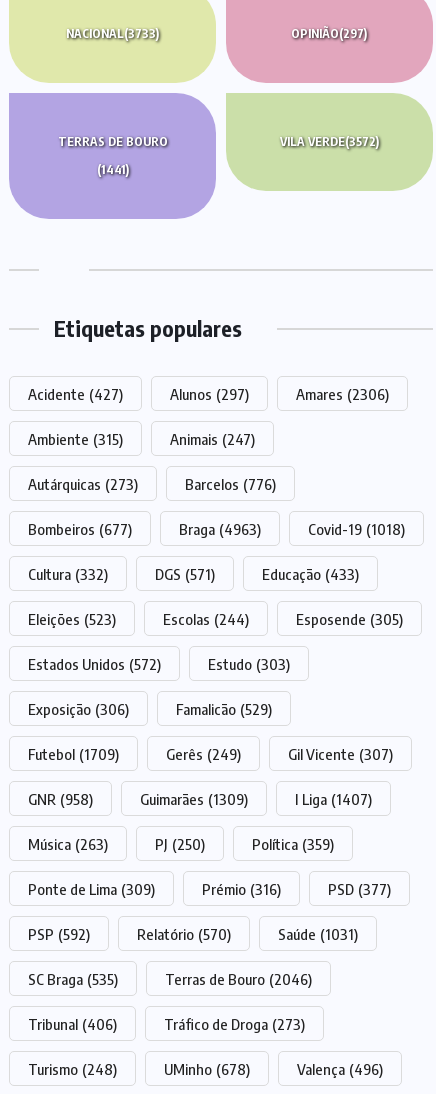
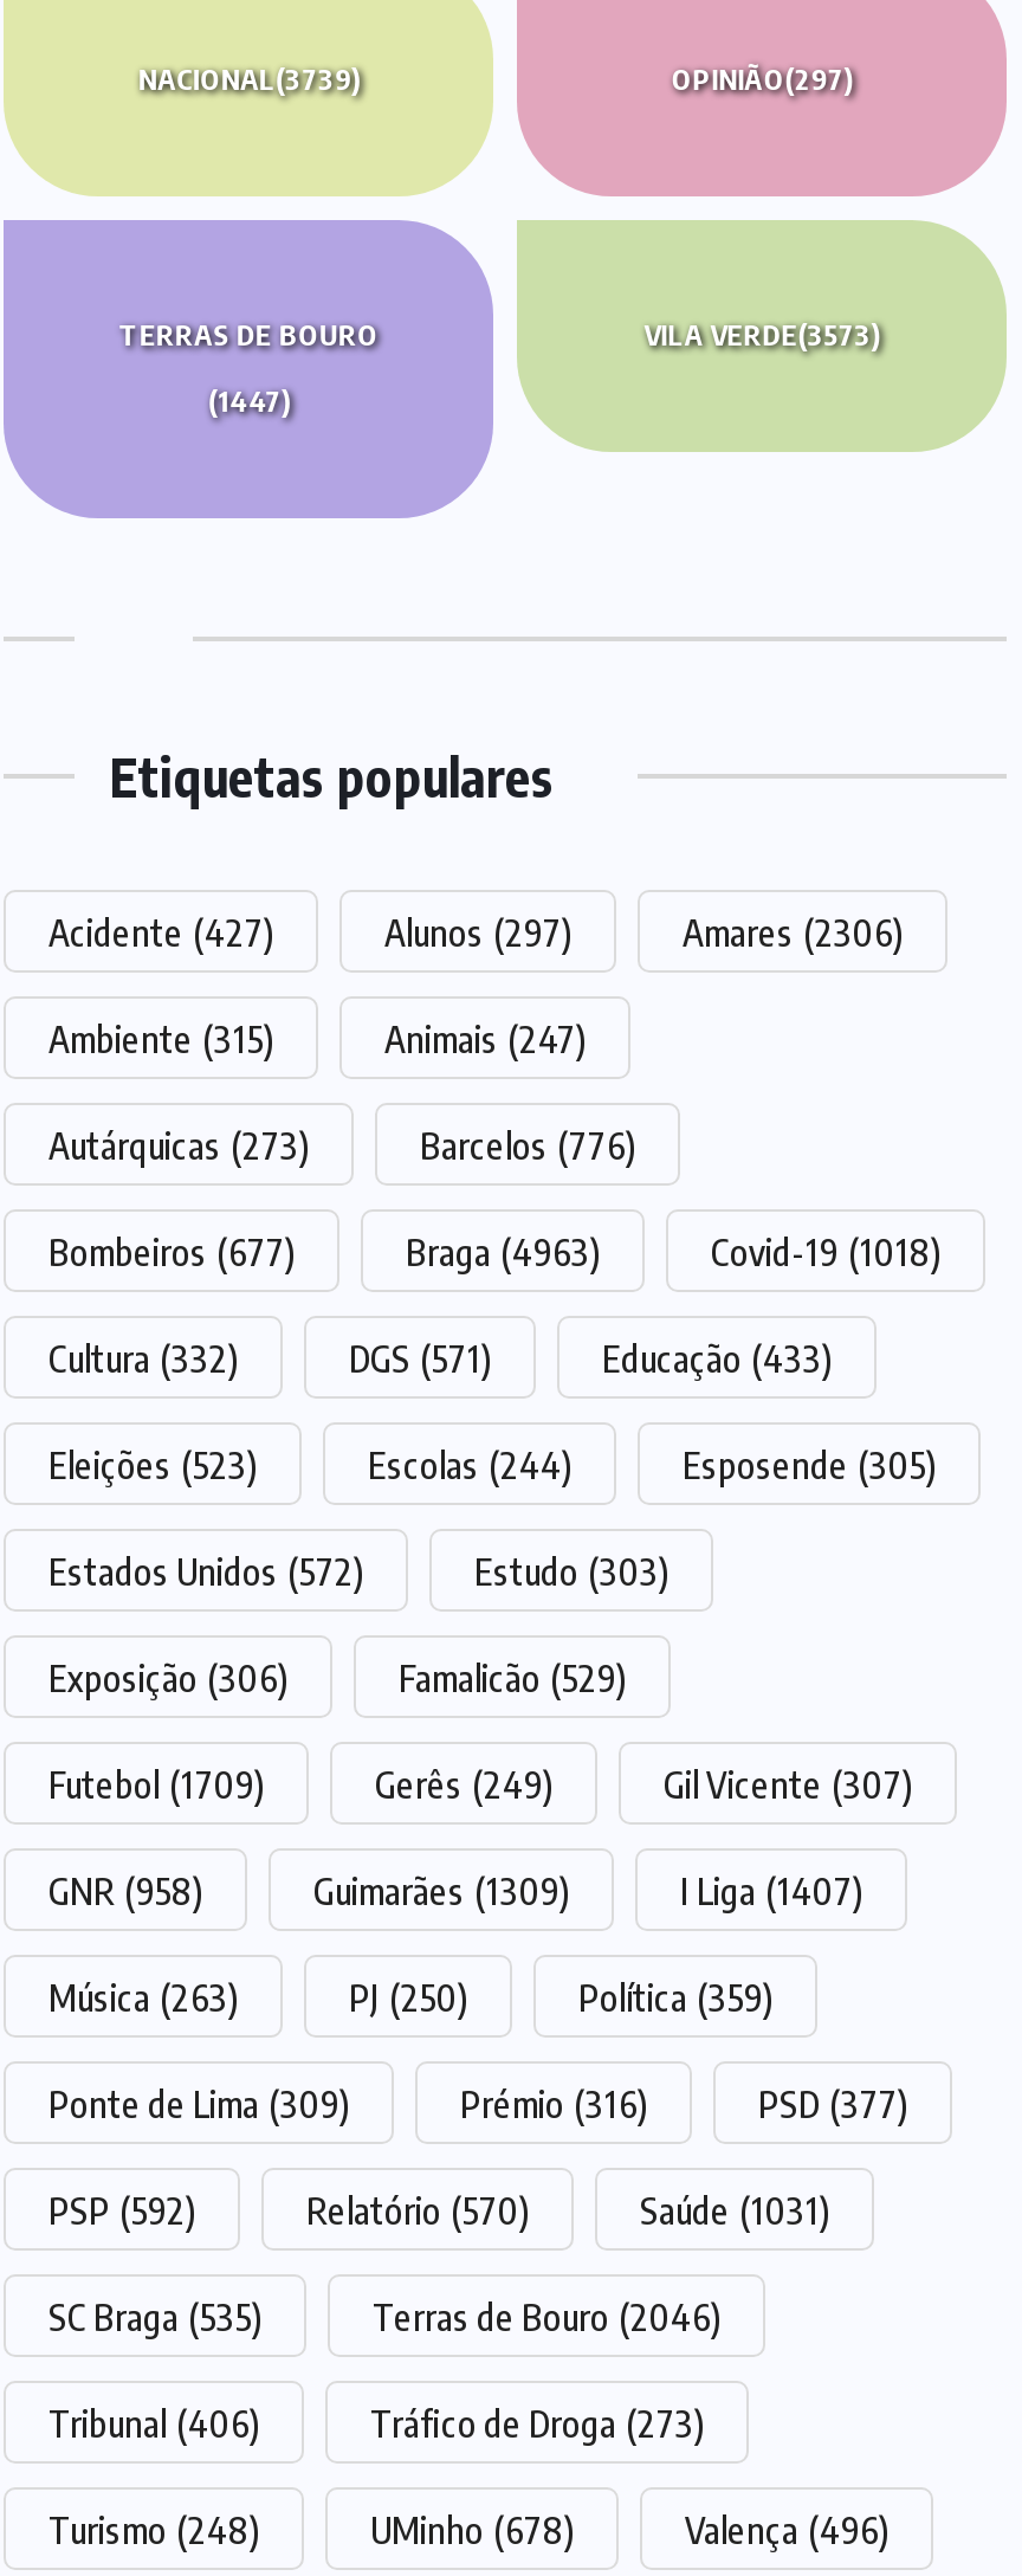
[66,26,159,41] NACIONAL(3733) -> [139,62,359,97] NACIONAL(3739)
[280,134,379,149] VILA VERDE(3572) -> [644,317,879,353] VILA VERDE(3573)
[97,162,129,177] (1441) -> [208,383,289,419] (1447)

